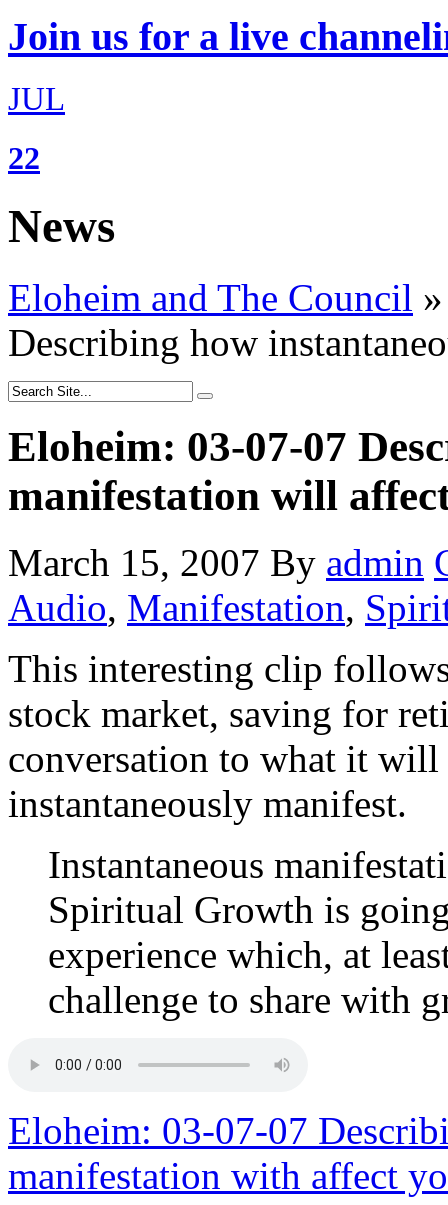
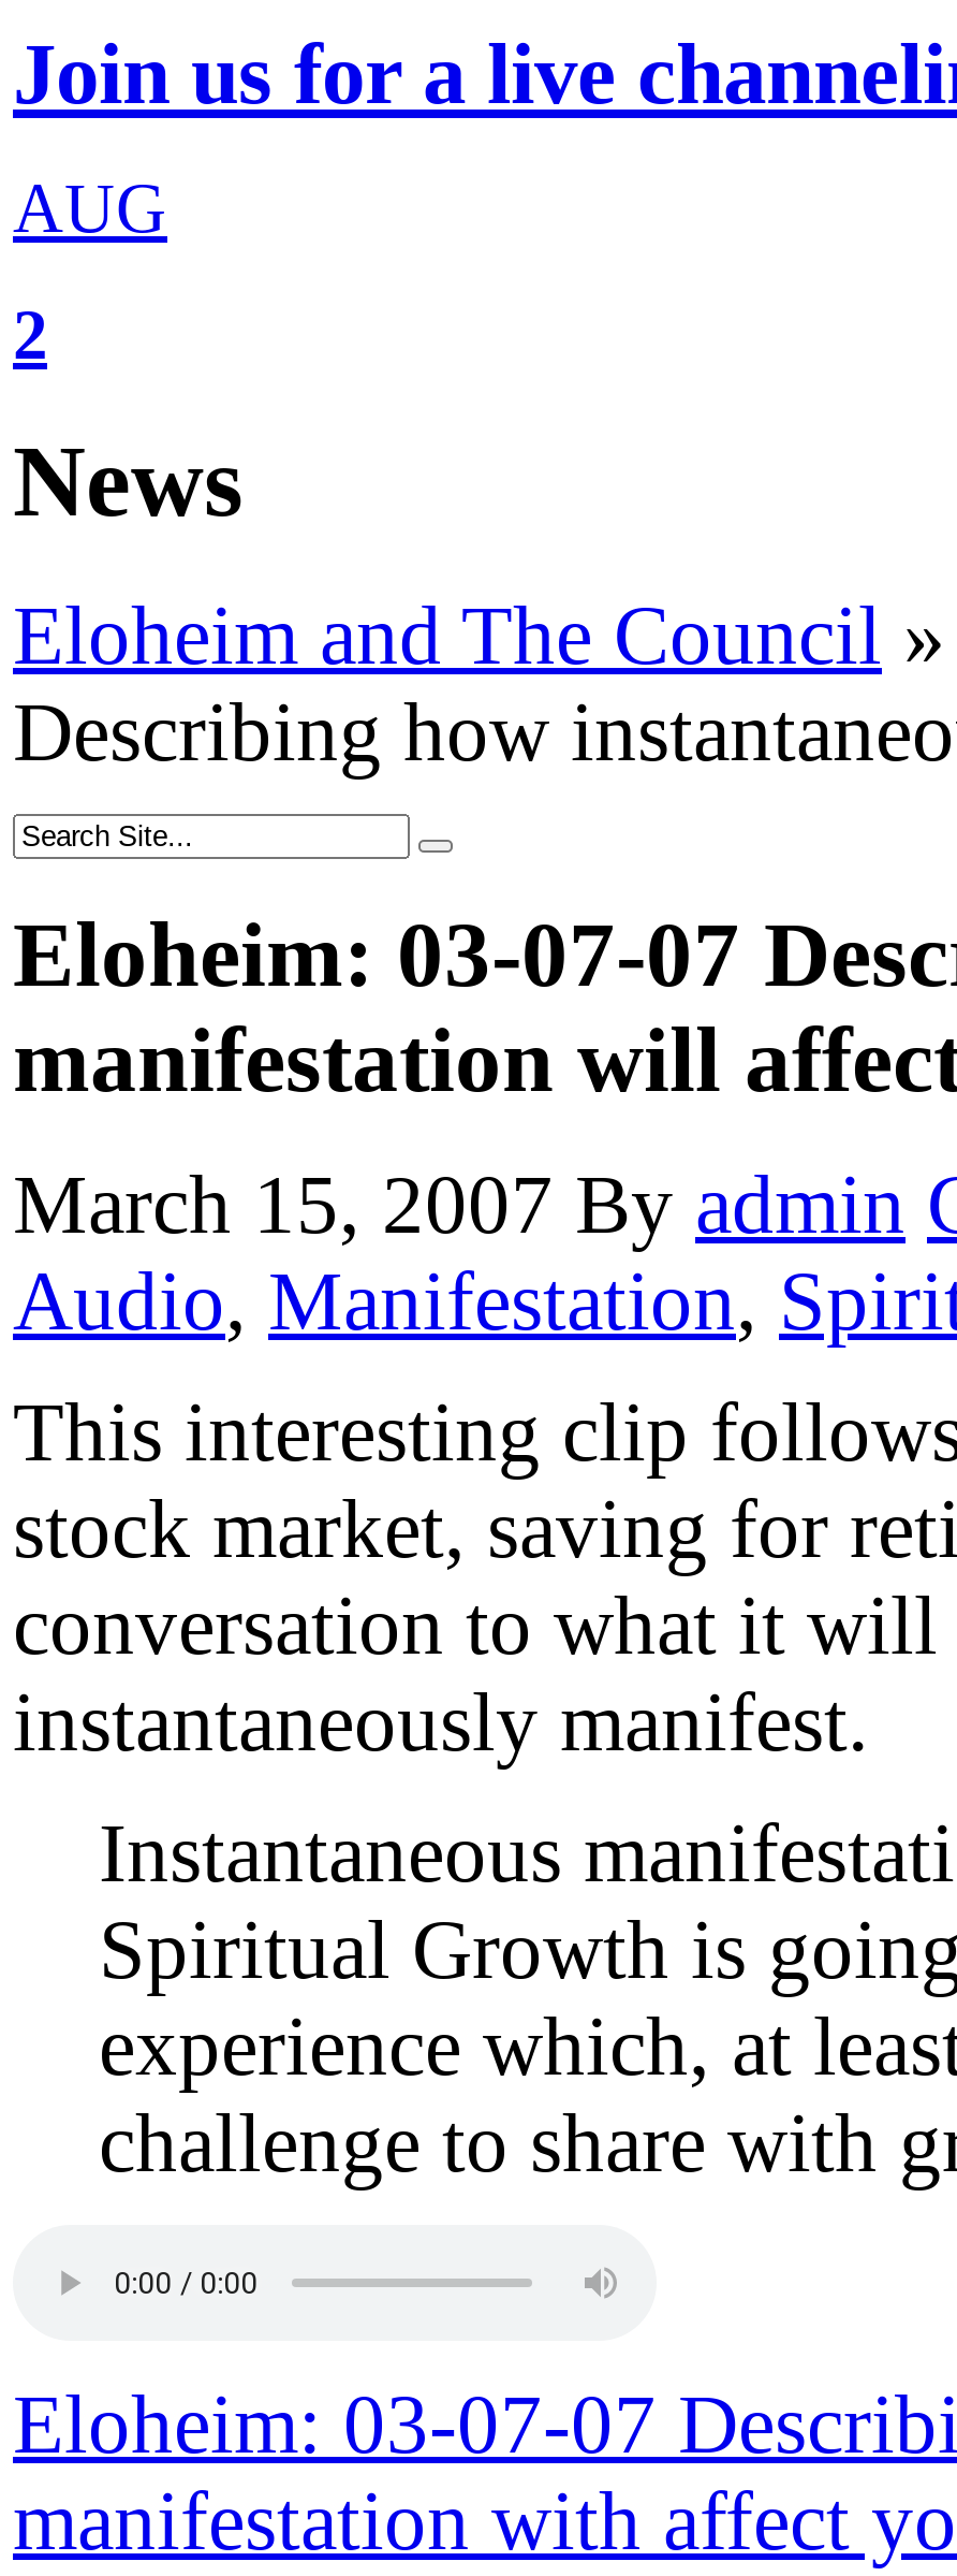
[8,81,65,117] JUL -> [13,170,167,247] AUG
[8,140,40,176] 22 -> [13,297,47,374] 2

